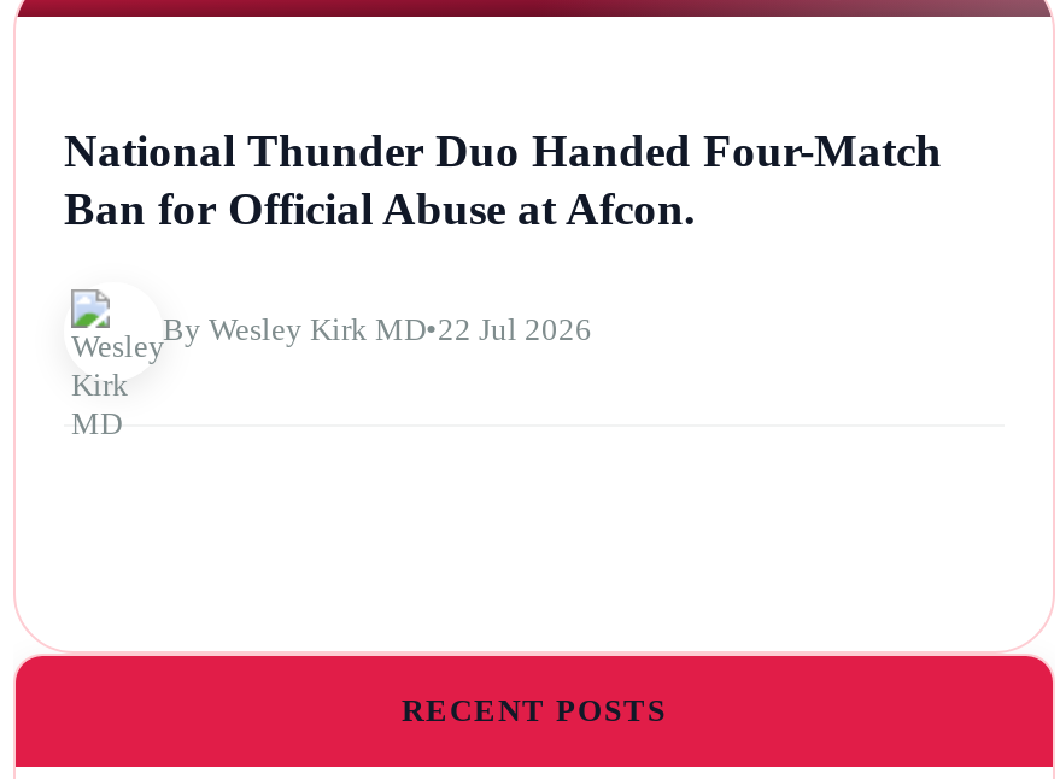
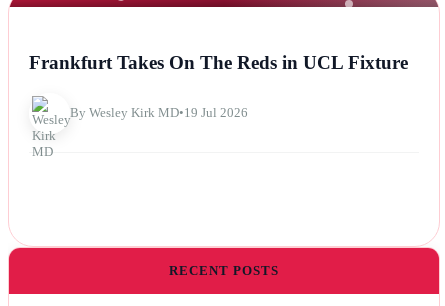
[64,125,942,233] National Thunder Duo Handed Four-Match | Ban for Official Abuse at Afcon. -> [29,52,408,73] Frankfurt Takes On The Reds in UCL Fixture
[163,312,592,348] By Wesley Kirk MD•22 Jul 2026 -> [70,105,248,120] By Wesley Kirk MD•19 Jul 2026

